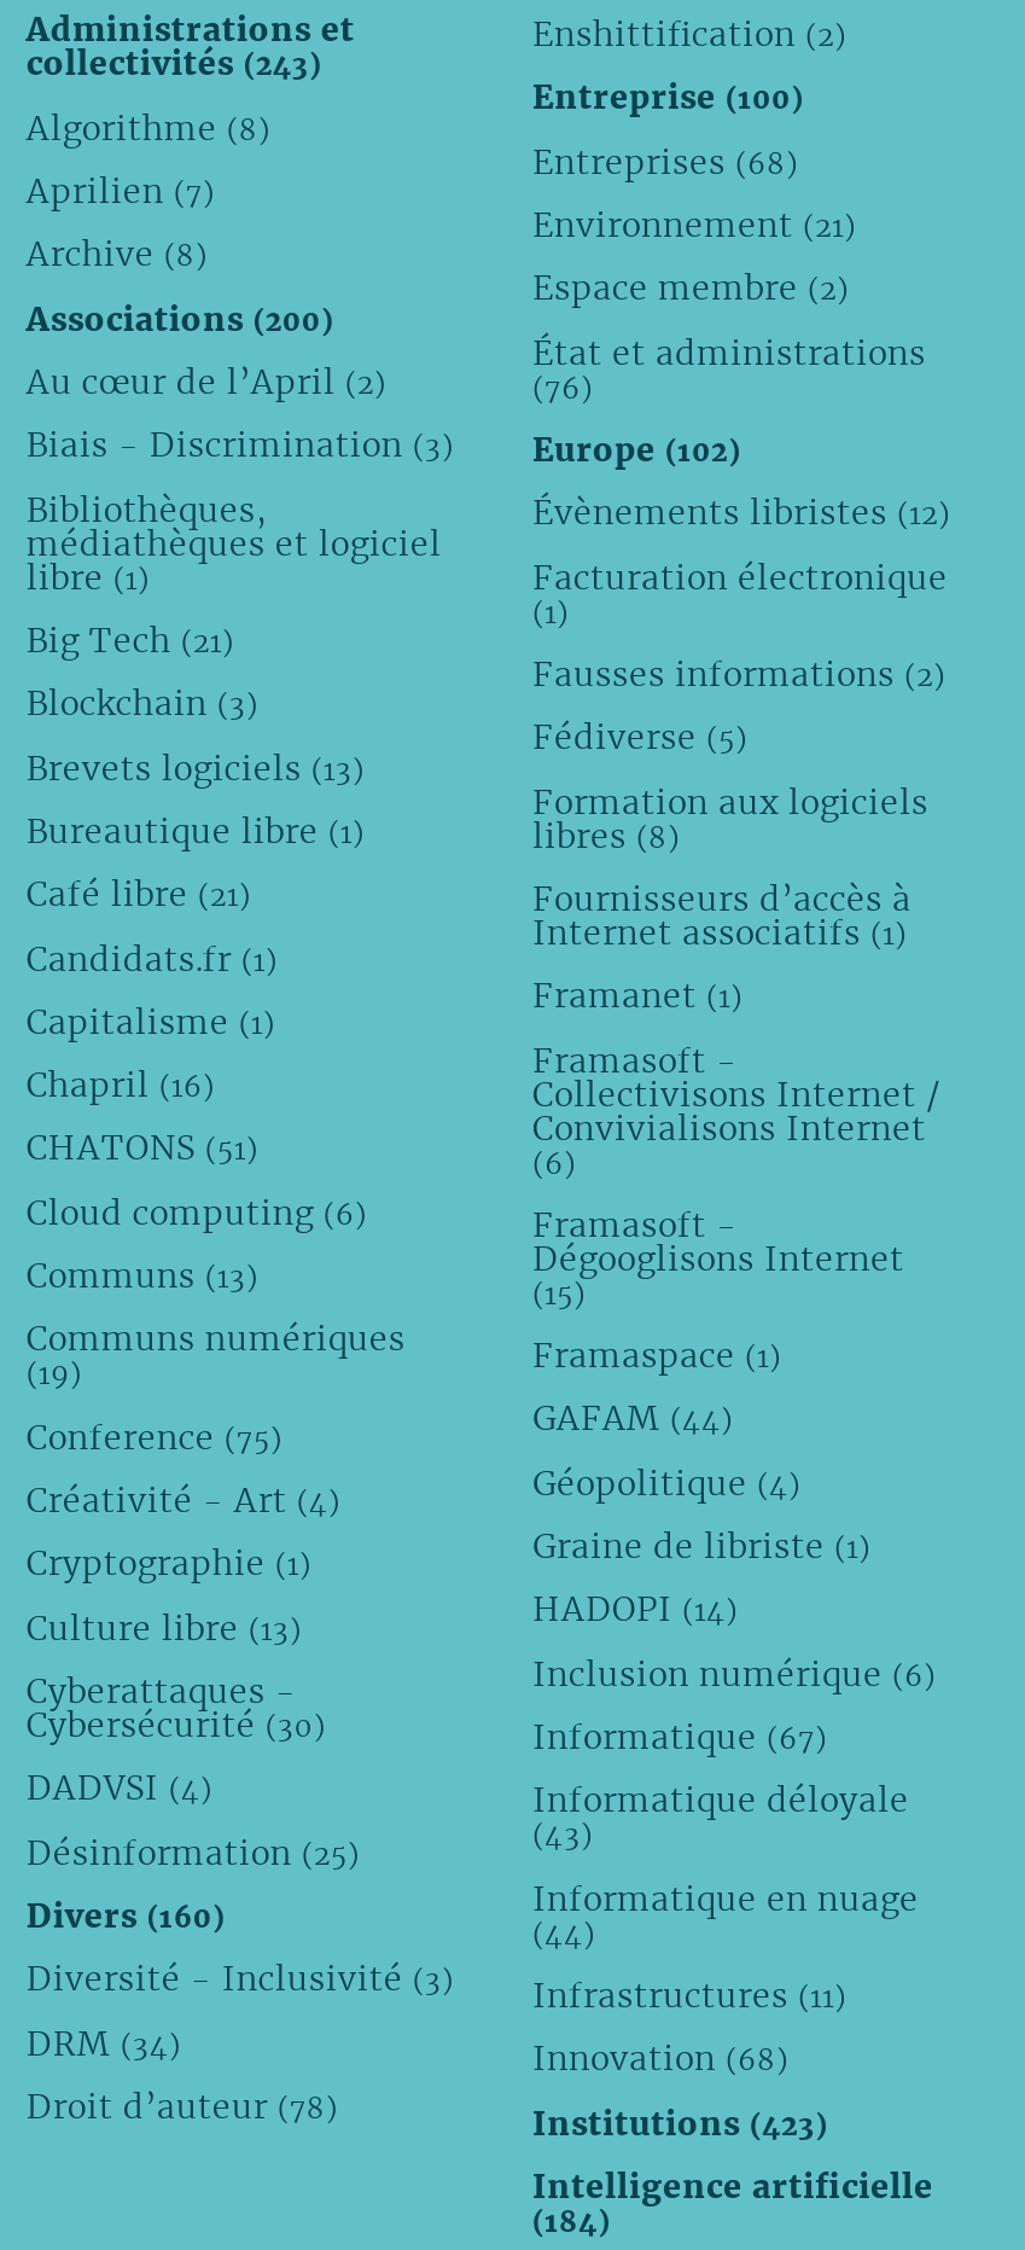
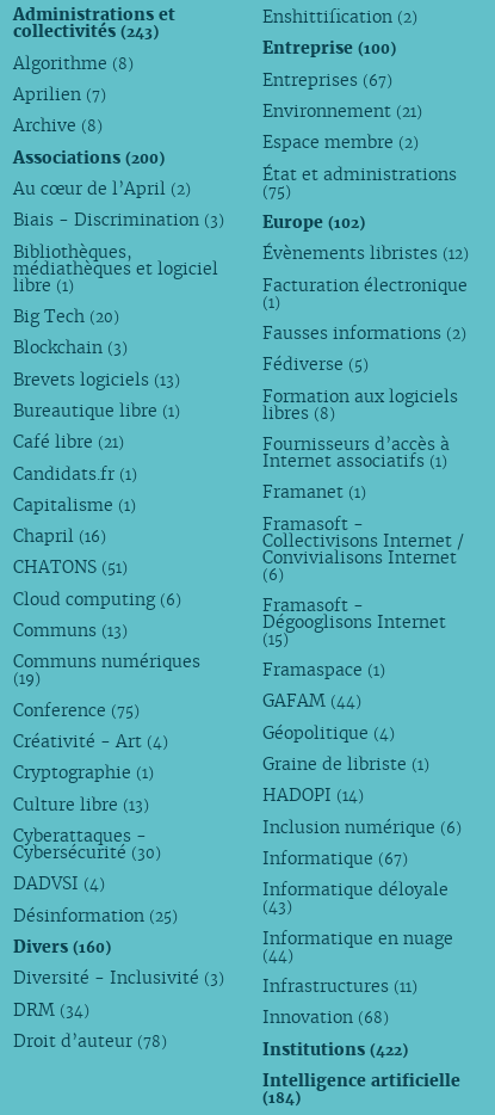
[532,140,798,183] Entreprises (68) -> [263,69,393,90] Entreprises (67)
[532,369,593,405] (76) -> [263,182,292,200] (75)
[26,618,234,662] Big Tech (21) -> [13,306,119,327] Big Tech (20)
[532,2100,827,2144] Institutions (423) -> [263,1038,408,1060] Institutions (422)

